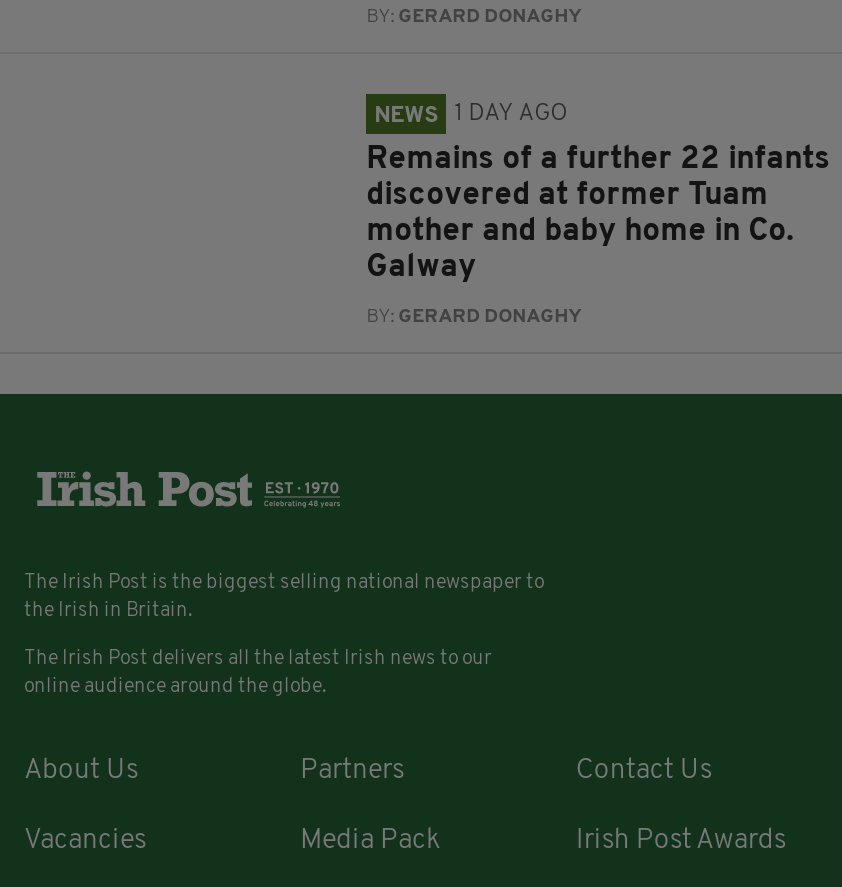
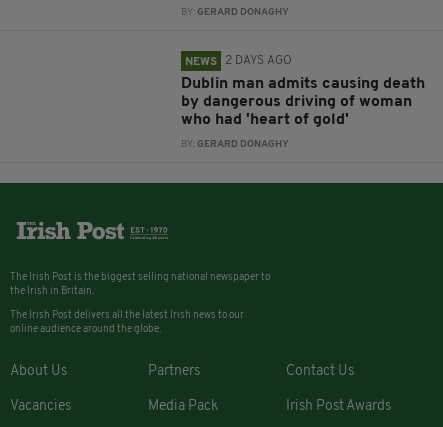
[374,102,568,128] NEWS 1 DAY AGO -> [185,55,292,68] NEWS 2 DAYS AGO
[366,144,830,284] Remains of a further 22 infants | discovered at former Tuam | mother and baby home in Co. | Galway -> [181,76,425,128] Dublin man admits causing death | by dangerous driving of woman | who had 'heart of gold'

